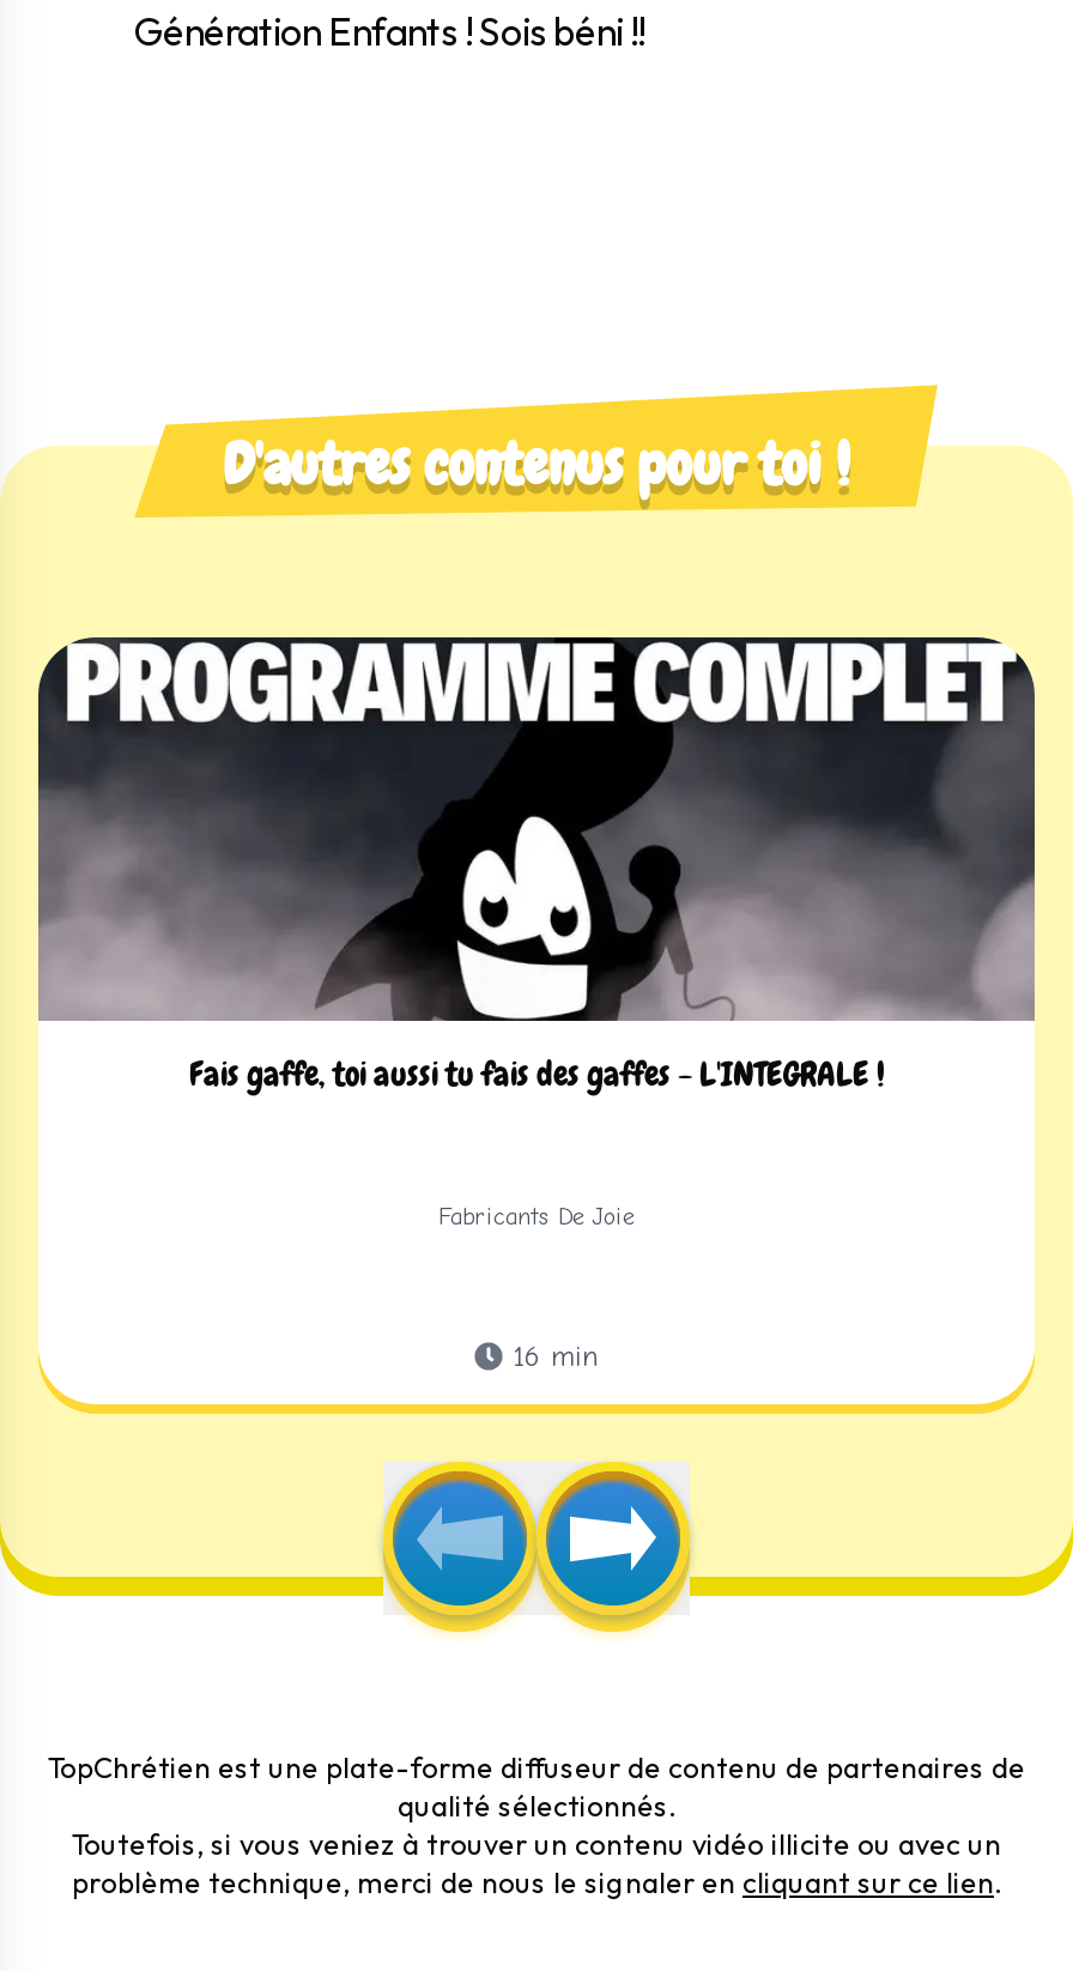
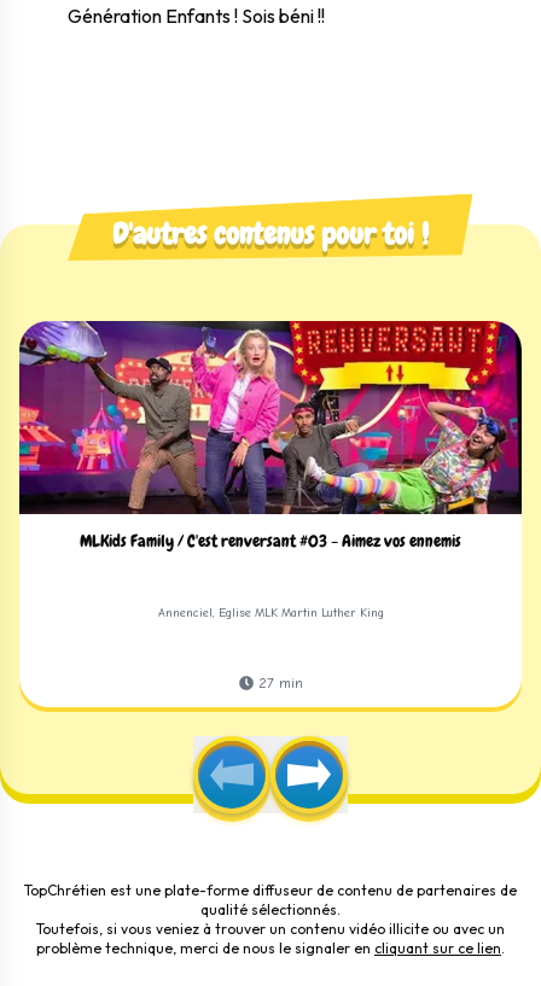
[36,635,1037,1095] [image] | Fais gaffe, toi aussi tu fais des gaffes - L'INTEGRALE ! -> [18,320,523,552] [image] | MLKids Family / C'est renversant #03 - Aimez vos ennemis
[438,1202,635,1231] Fabricants De Joie -> [158,605,383,620] Annenciel, Eglise MLK Martin Luther King
[513,1340,599,1373] 16 min -> [258,675,303,692] 27 min

